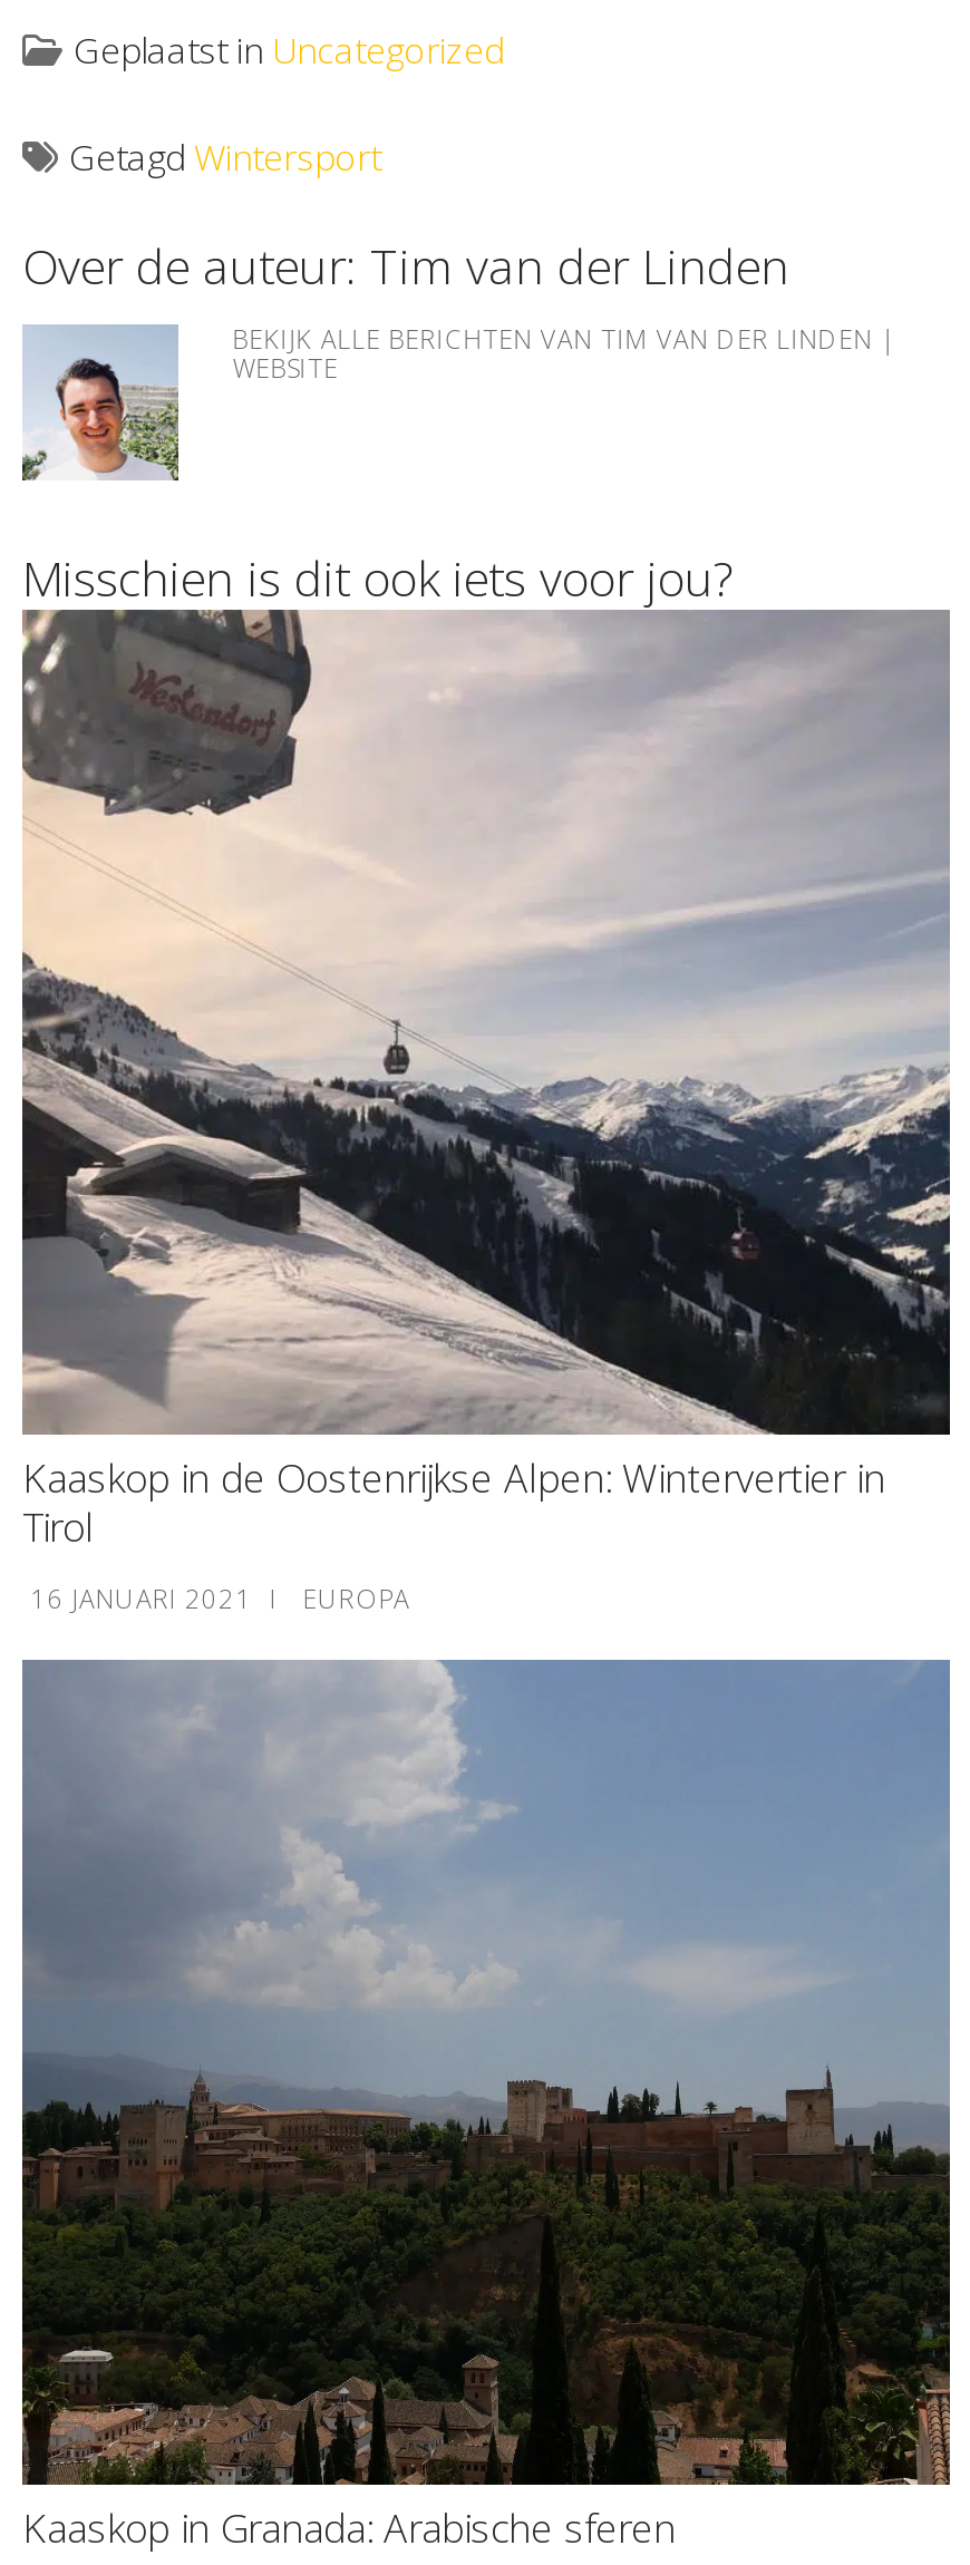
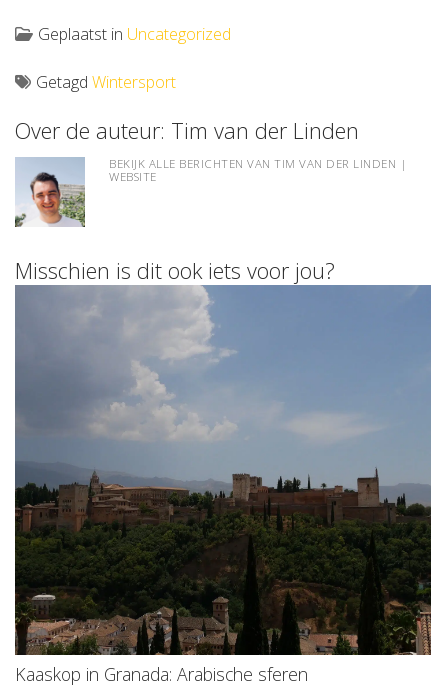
[20,612,952,1615] [image] | Kaaskop in de Oostenrijkse Alpen: Wintervertier in | Tirol | 16 JANUARI 2021 I EUROPA -> none

